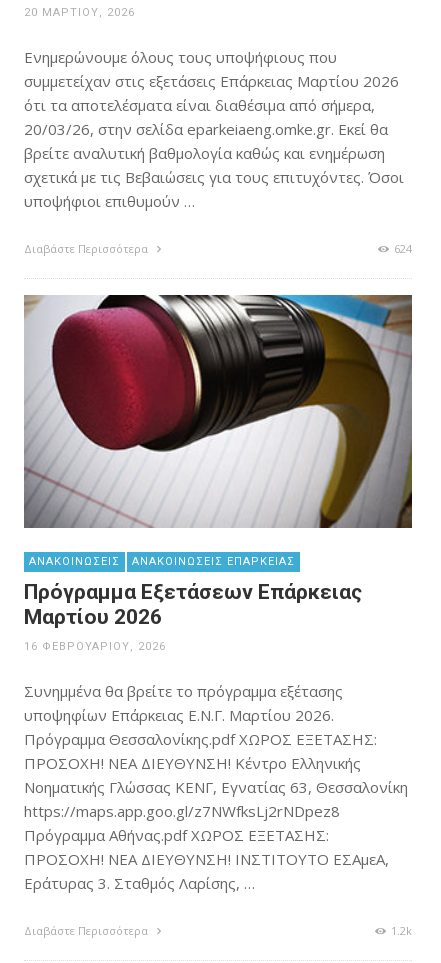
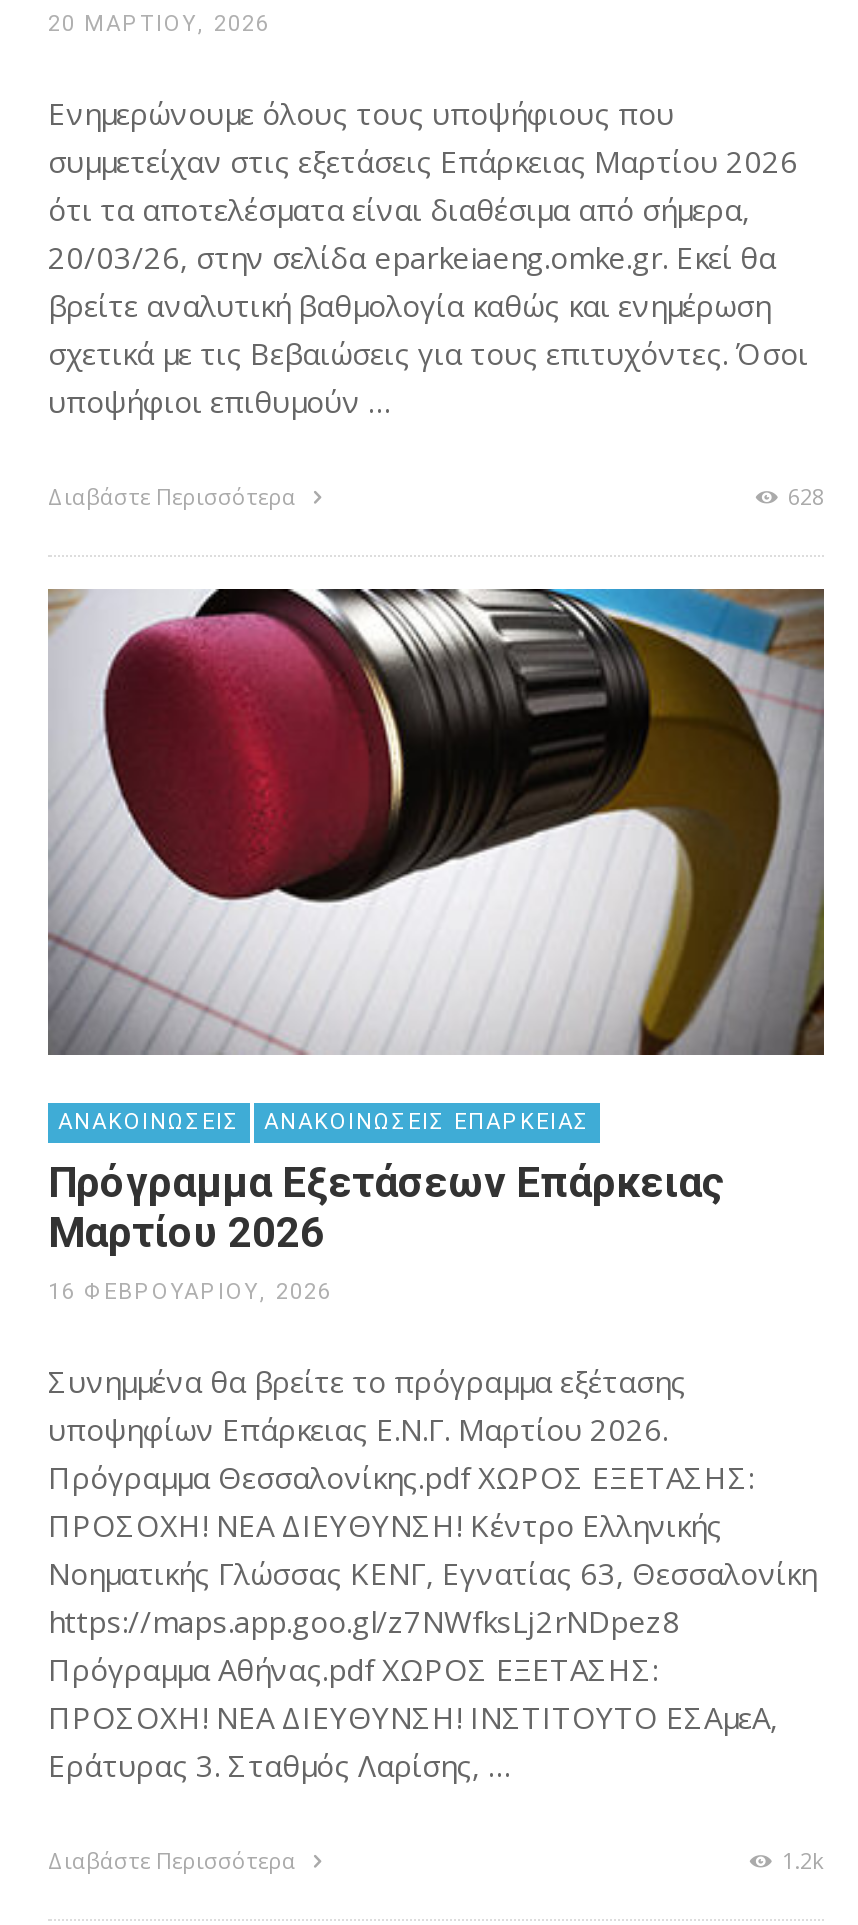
[391,241,412,256] 624 -> [782,482,824,512] 628

